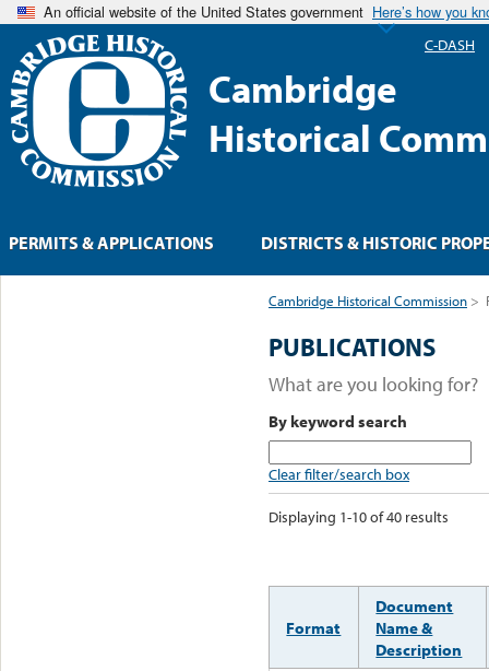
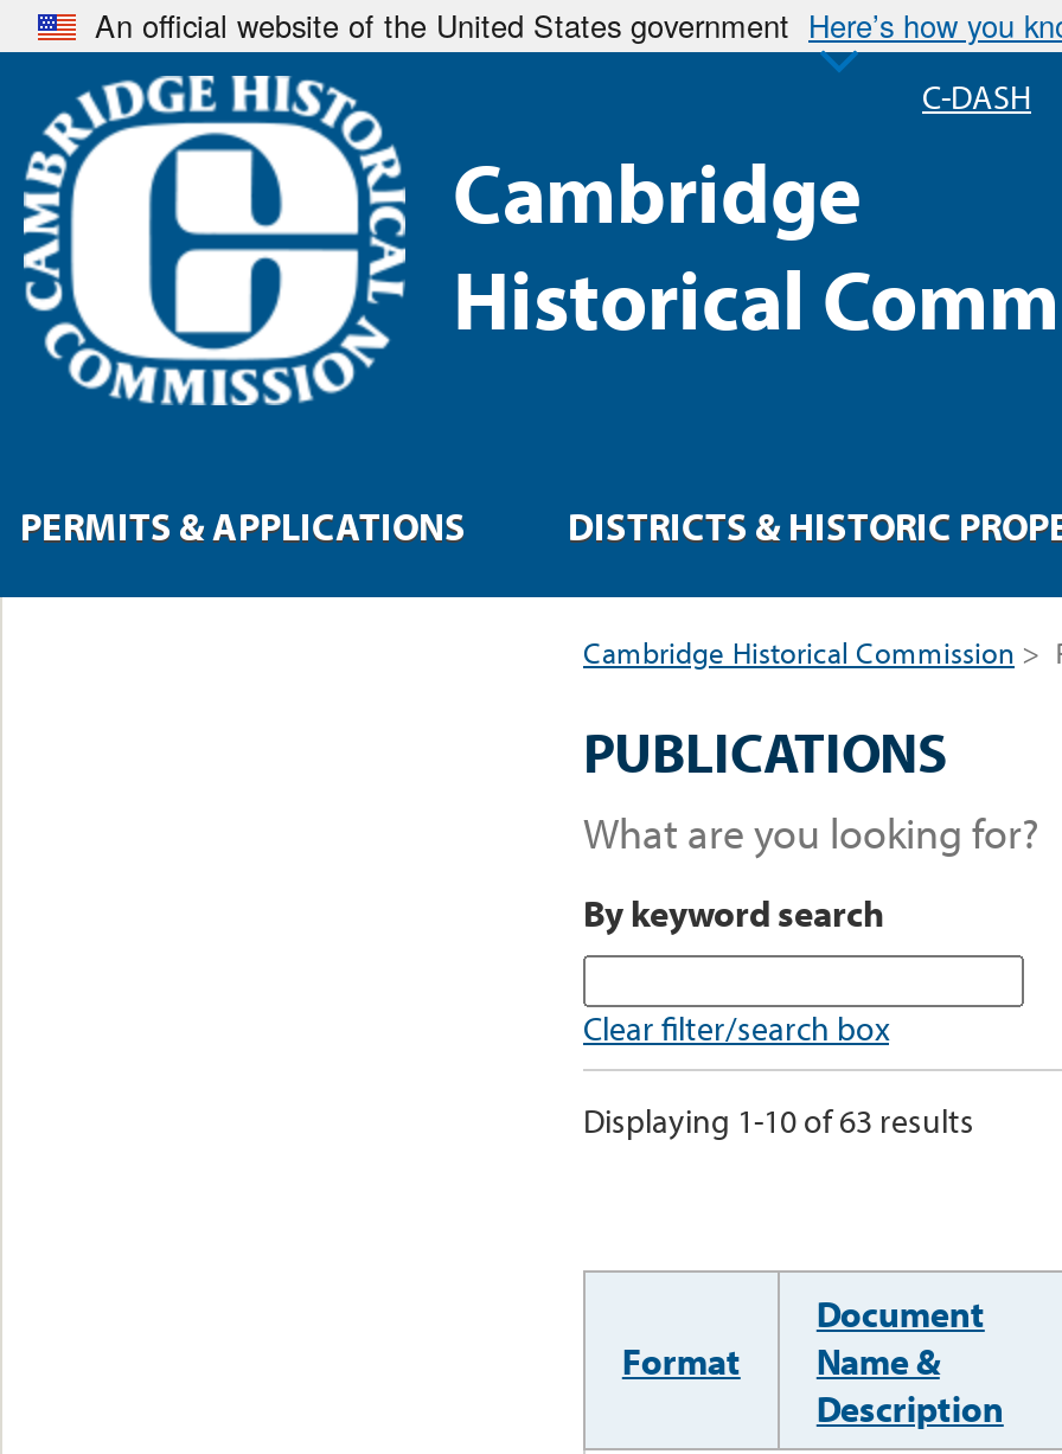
[269,507,449,527] Displaying 1-10 of 40 results -> [583,1100,974,1143] Displaying 1-10 of 63 results

